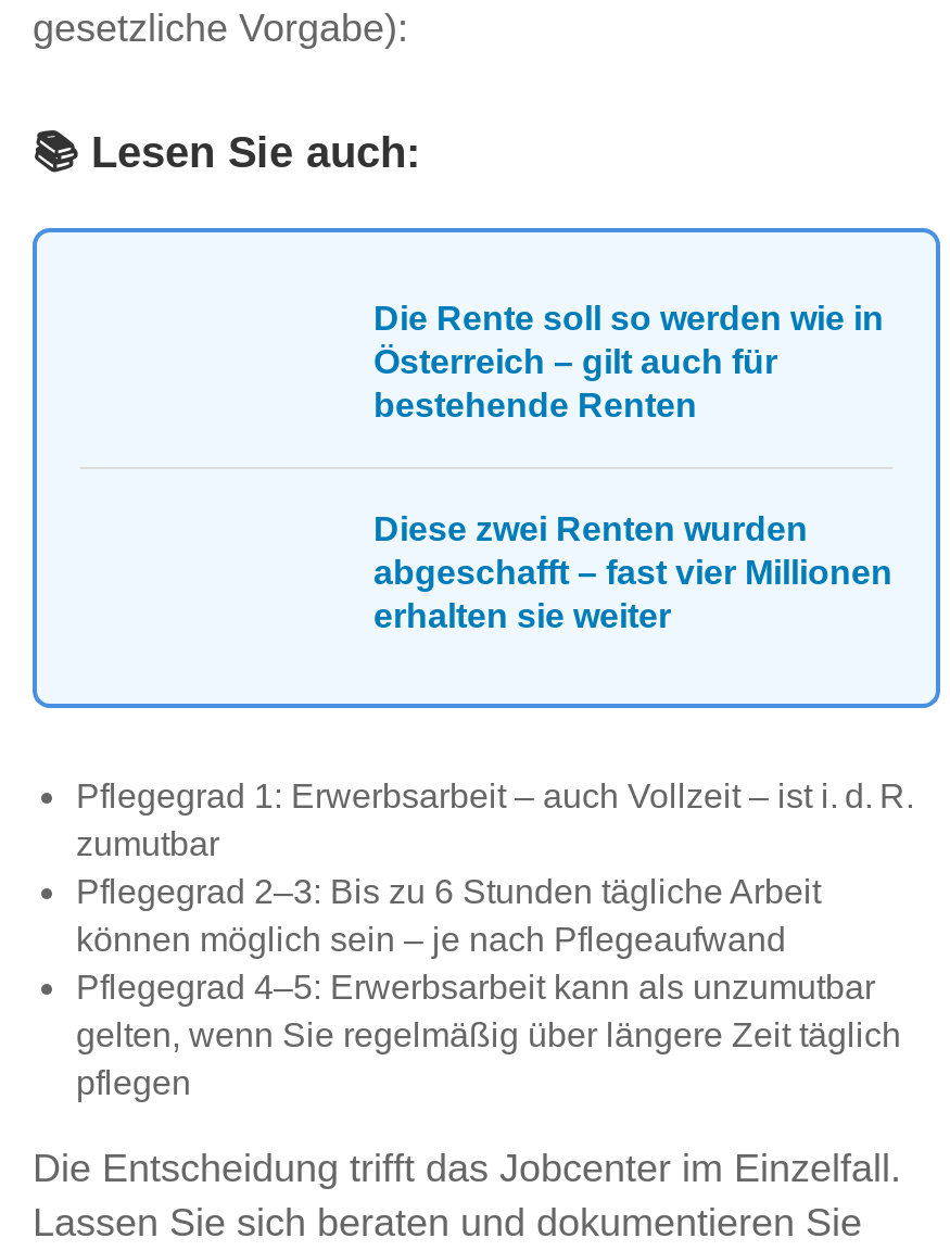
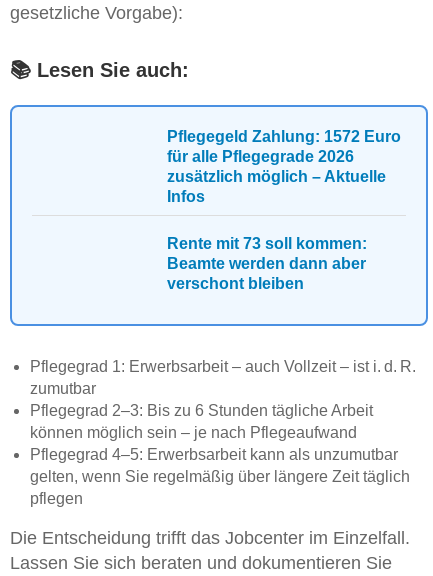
[373,300,884,424] Die Rente soll so werden wie in | Österreich – gilt auch für | bestehende Renten -> [167,128,401,205] Pflegegeld Zahlung: 1572 Euro | für alle Pflegegrade 2026 | zusätzlich möglich – Aktuelle | Infos
[373,510,892,634] Diese zwei Renten wurden | abgeschafft – fast vier Millionen | erhalten sie weiter -> [167,235,367,292] Rente mit 73 soll kommen: | Beamte werden dann aber | verschont bleiben

